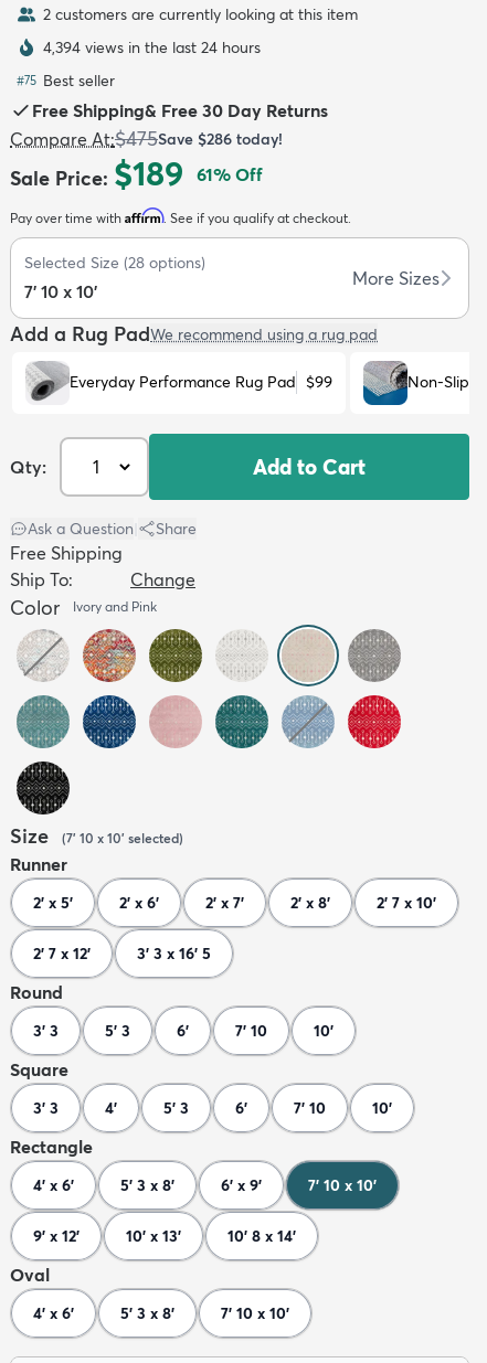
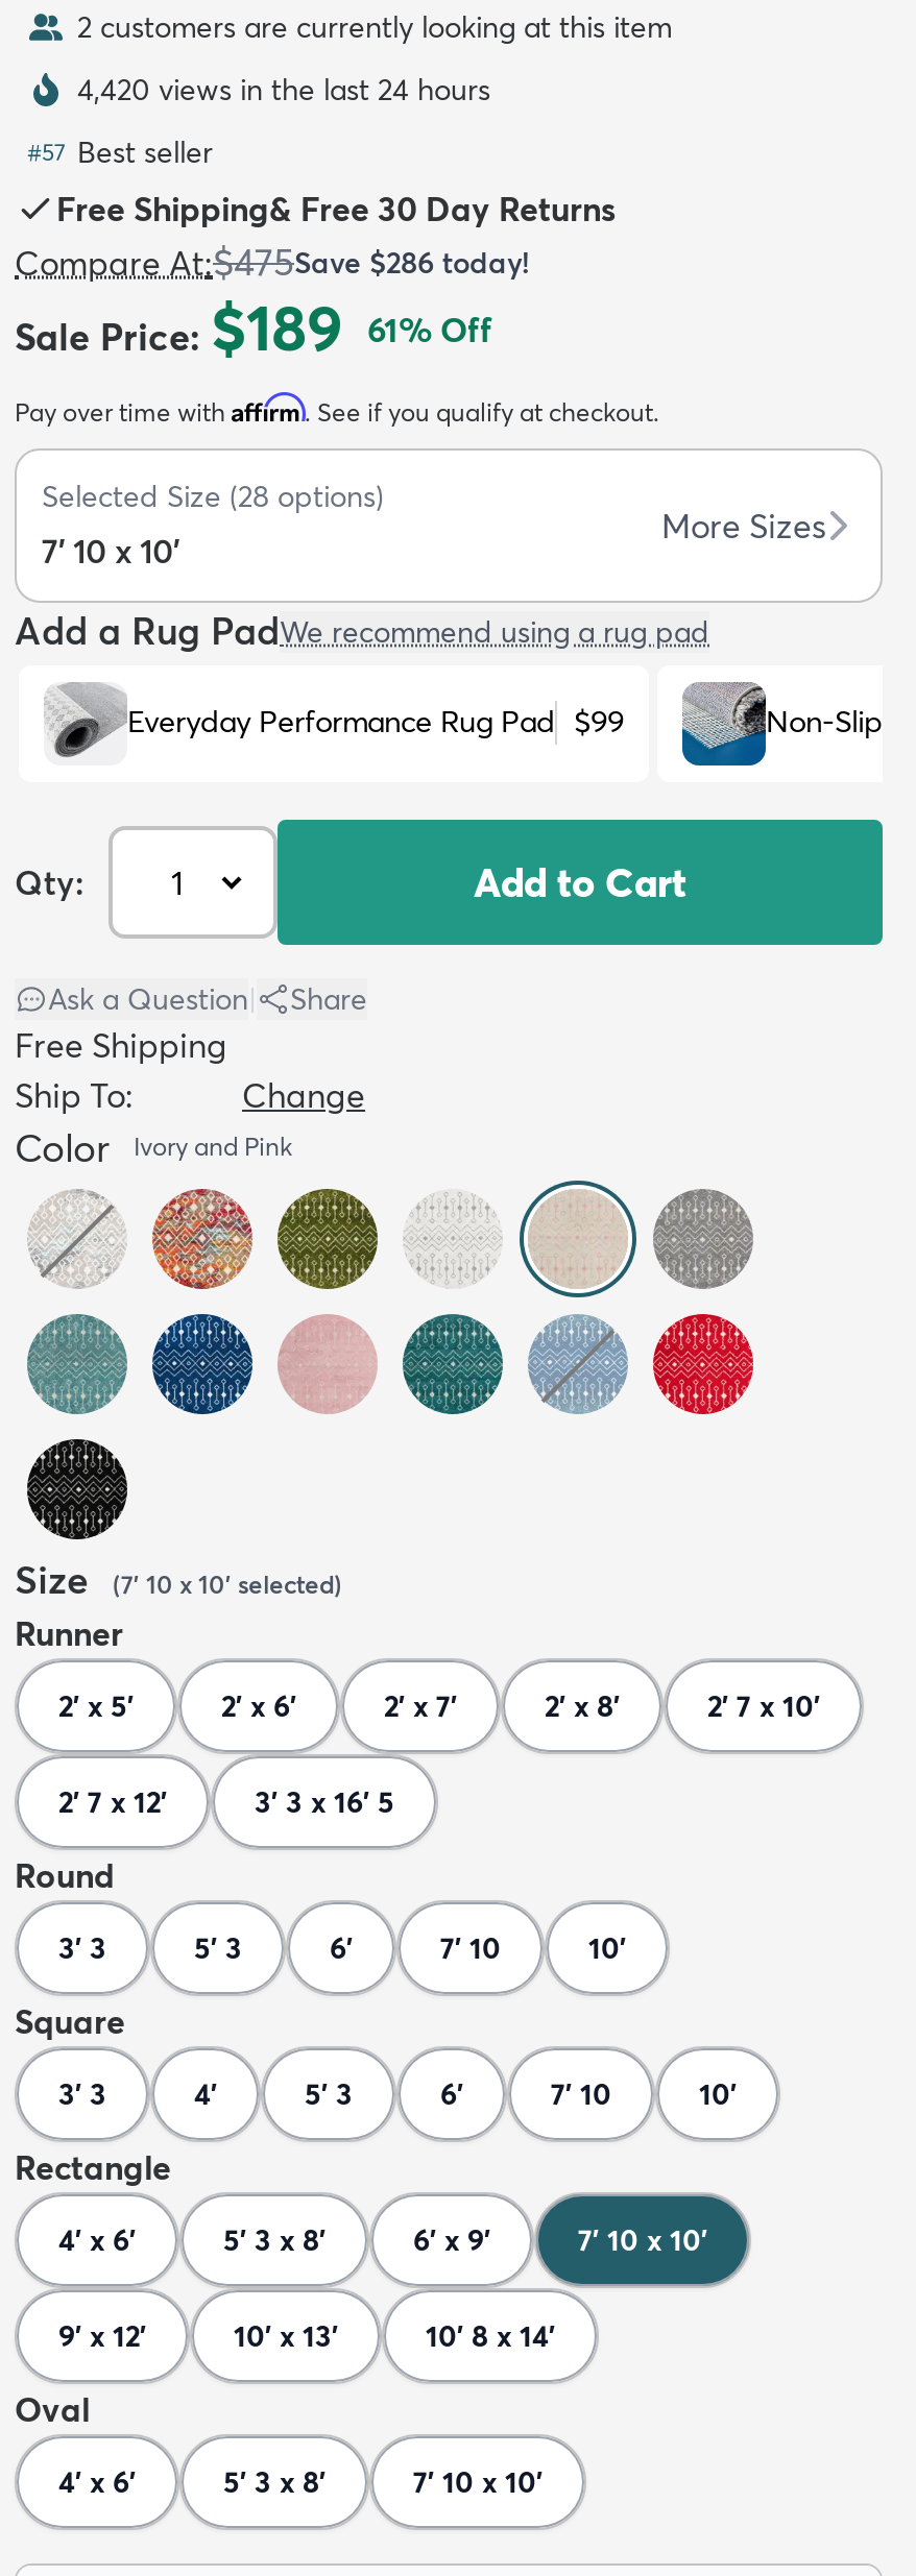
[43,38,261,57] 4,394 views in the last 24 hours -> [77,71,490,108] 4,420 views in the last 24 hours
[17,71,115,90] #75 Best seller -> [27,133,213,171] #57 Best seller

